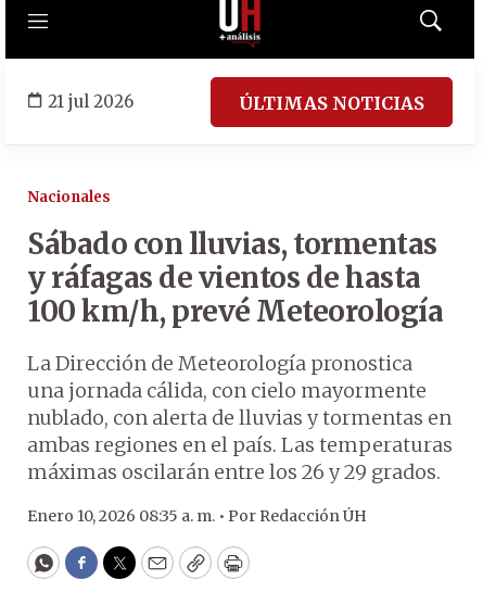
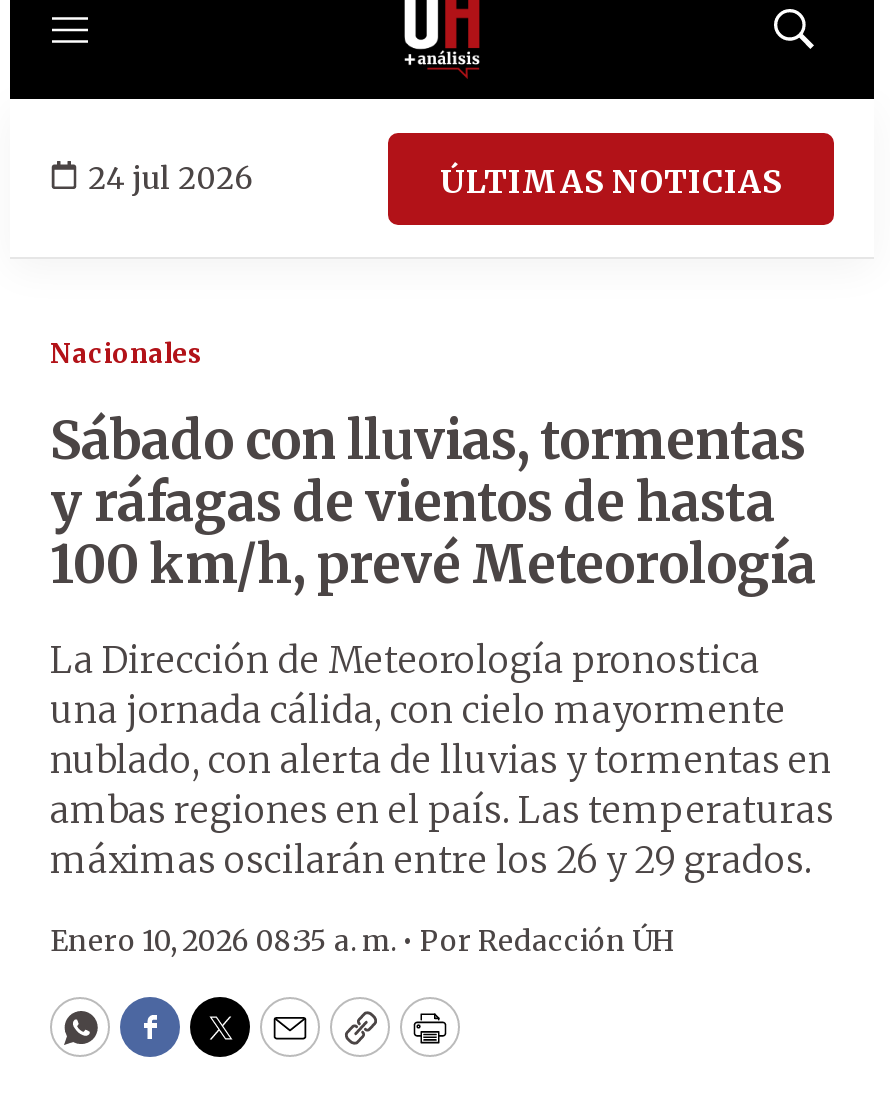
[48,91,134,111] 21 jul 2026 -> [88,158,252,196] 24 jul 2026

